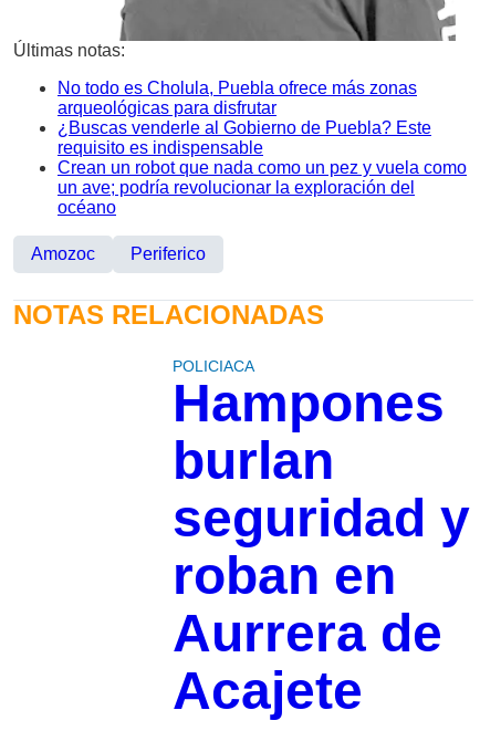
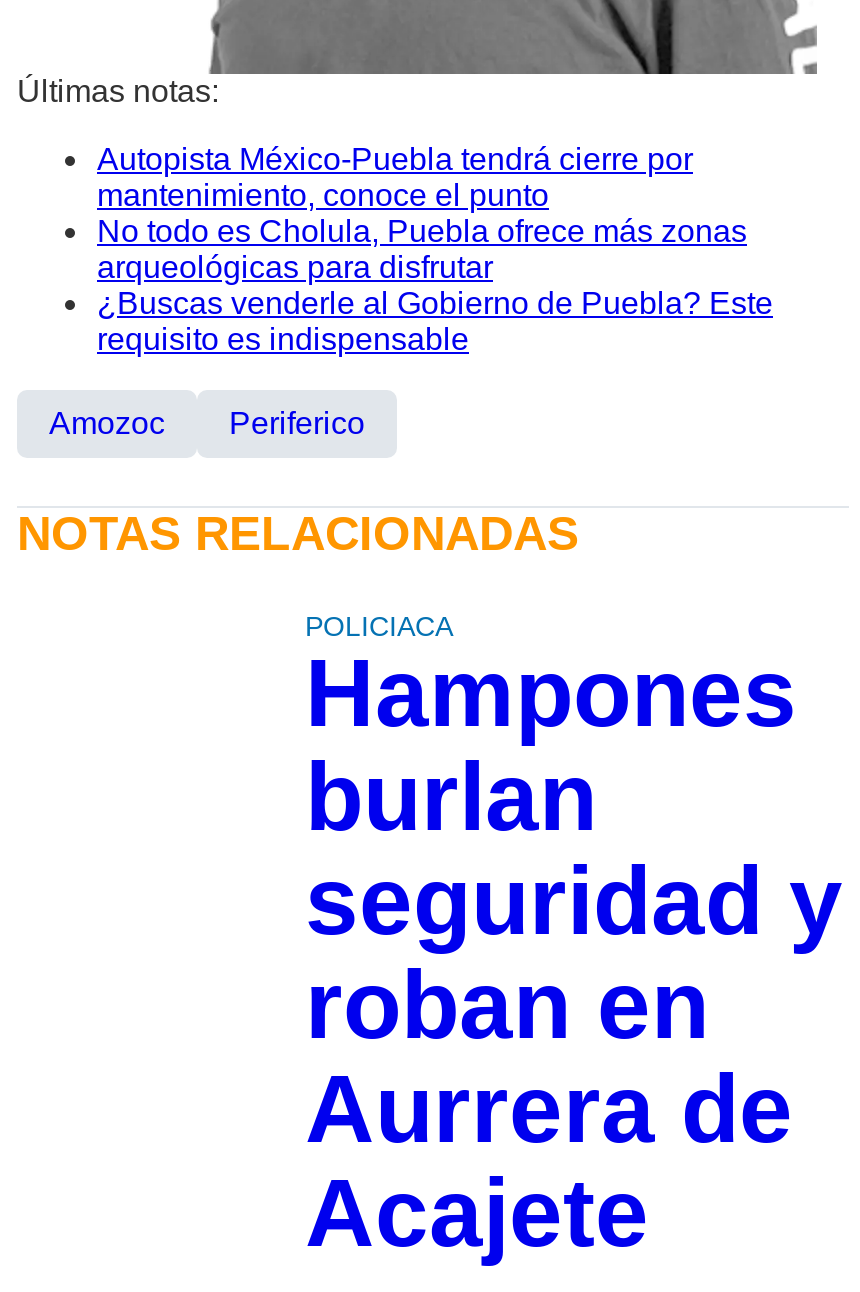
none -> [97,141,693,211] Autopista México-Puebla tendrá cierre por | mantenimiento, conoce el punto
moved [58,78,431,157] -> [97,213,773,355]: No todo es Cholula, Puebla ofrece más zonas | arqueológicas para disfrutar | ¿Buscas venderle al Gobierno de Puebla? Este | requisito es indispensable
[58,158,467,216] Crean un robot que nada como un pez y vuela como | un ave; podría revolucionar la exploración del | océano -> none

